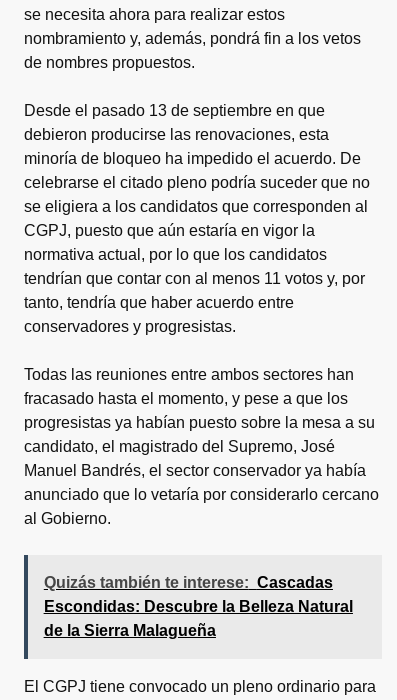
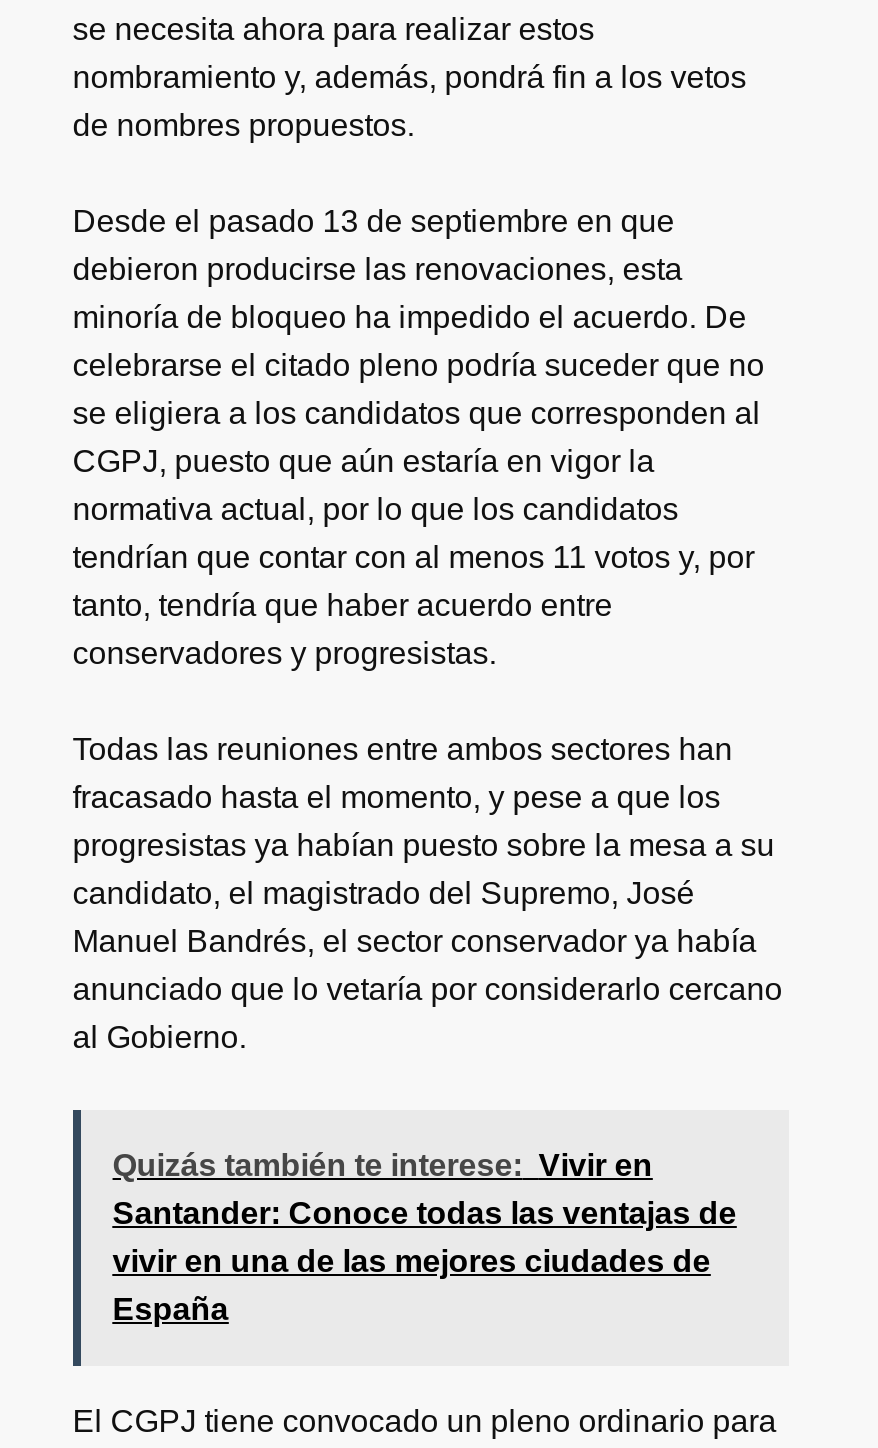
[44,574,353,639] Quizás también te interese: Cascadas | Escondidas: Descubre la Belleza Natural | de la Sierra Malagueña -> [113,1148,737,1326] Quizás también te interese: Vivir en | Santander: Conoce todas las ventajas de | vivir en una de las mejores ciudades de | España

